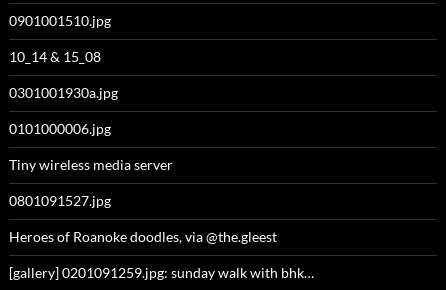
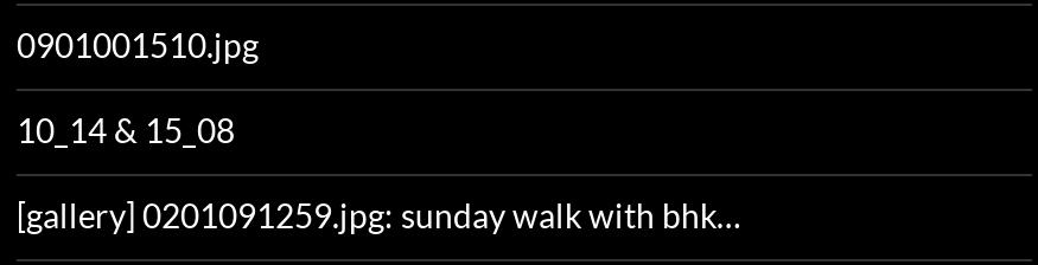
[9,84,277,245] 0301001930a.jpg | 0101000006.jpg | Tiny wireless media server | 0801091527.jpg | Heroes of Roanoke doodles, via @the.gleest -> none

